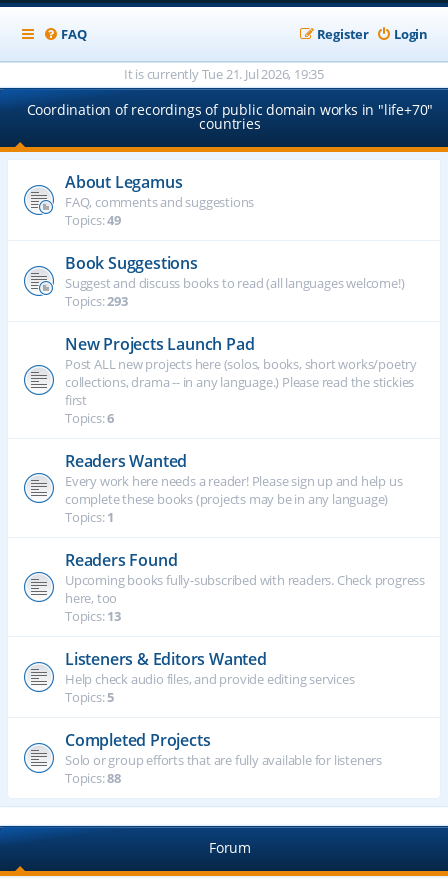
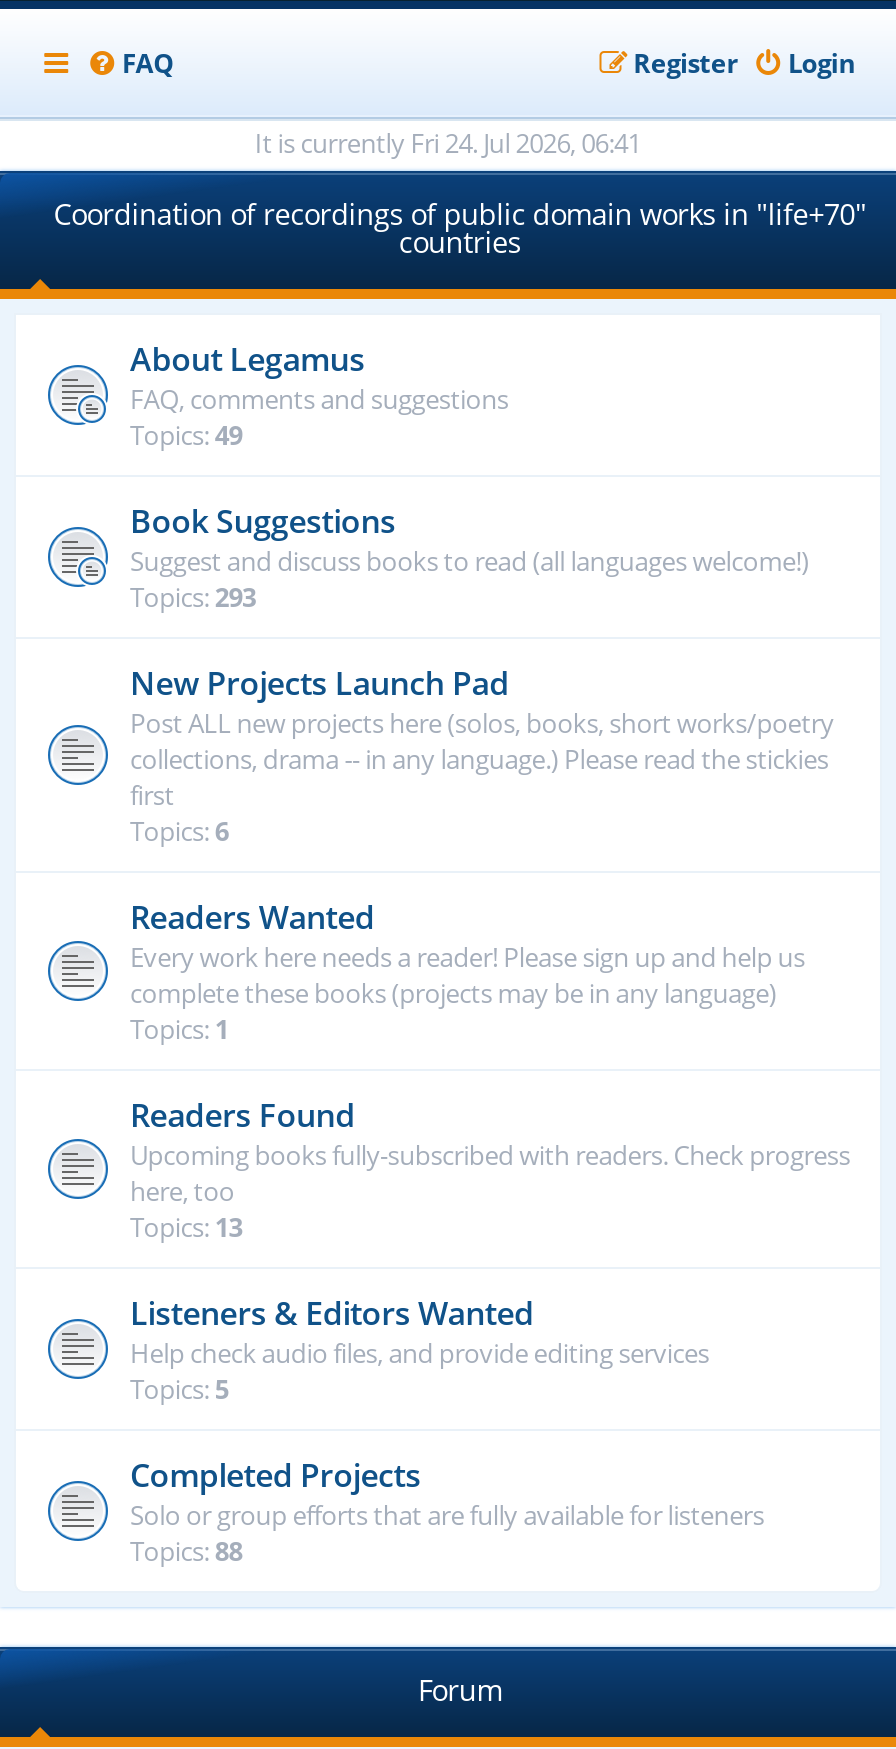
[124,65,324,83] It is currently Tue 21. Jul 2026, 19:35 -> [255,125,641,161] It is currently Fri 24. Jul 2026, 06:41

